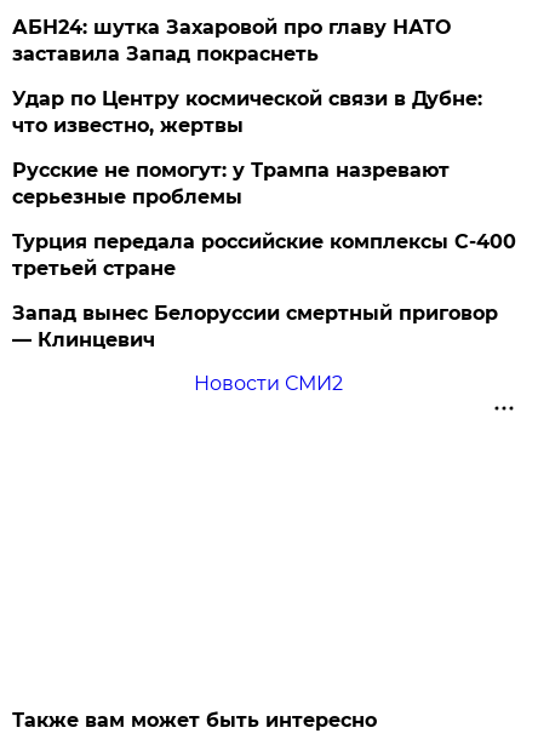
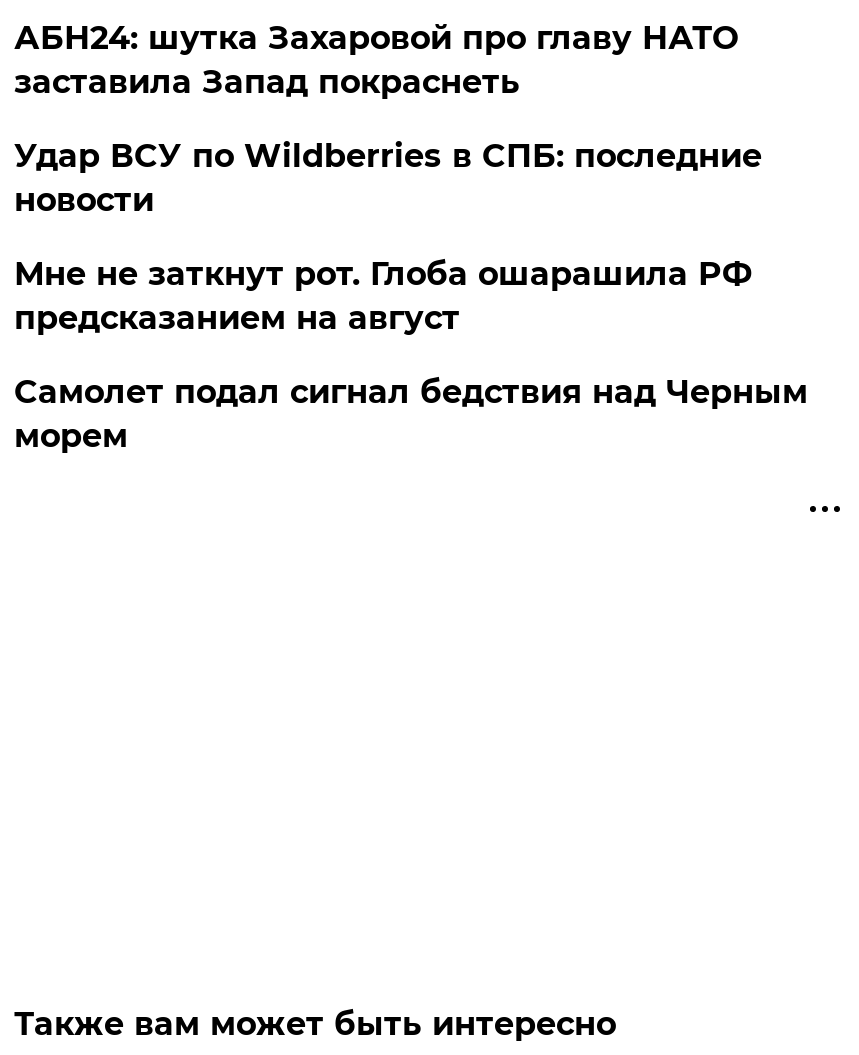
[13,87,517,394] Удар по Центру космической связи в Дубне: | что известно, жертвы | Русские не помогут: у Трампа назревают | серьезные проблемы | Турция передала российские комплексы С-400 | третьей стране | Запад вынес Белоруссии смертный приговор | — Клинцевич | Новости СМИ2 -> [14,136,808,454] Удар ВСУ по Wildberries в СПБ: последние | новости | Мне не заткнут рот. Глоба ошарашила РФ | предсказанием на август | Самолет подал сигнал бедствия над Черным | морем

